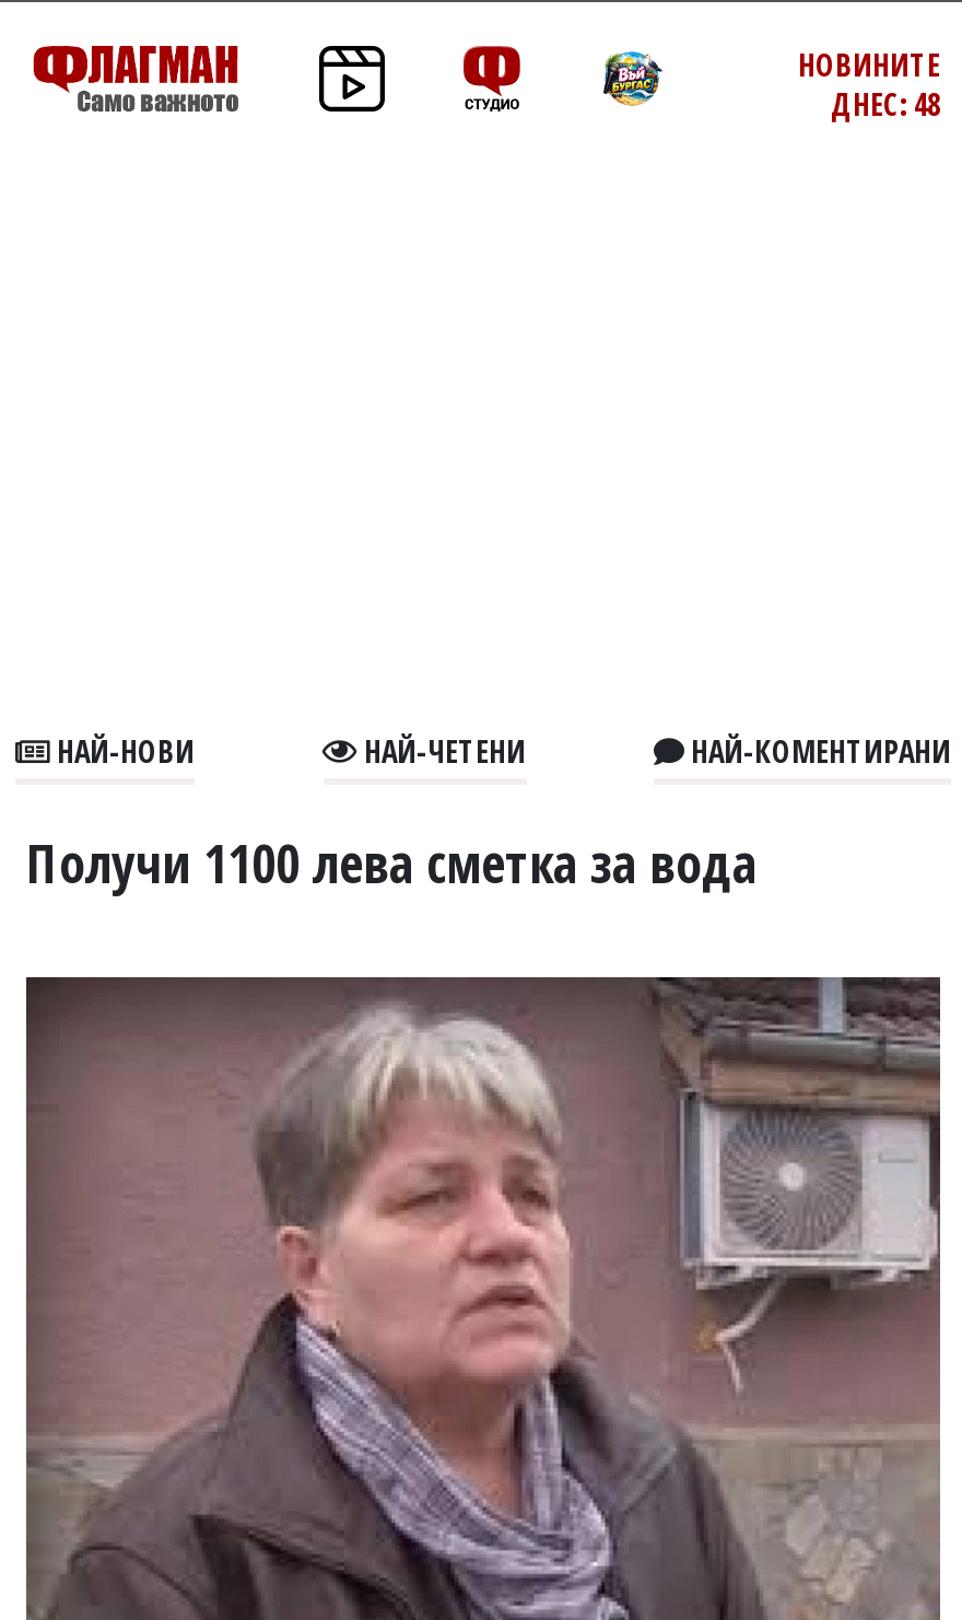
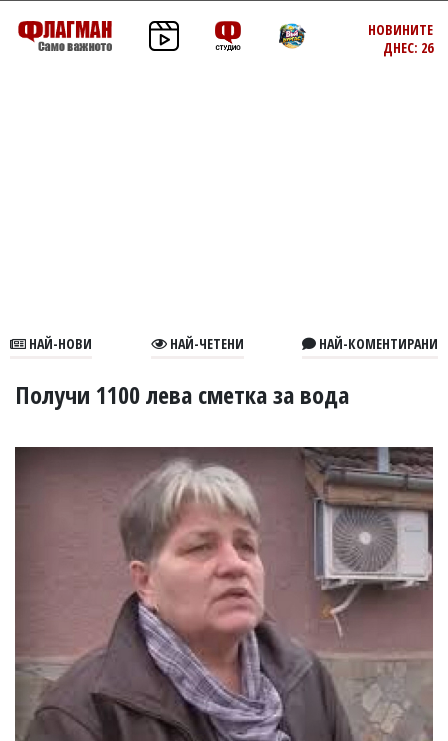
[831,83,940,125] ДНЕС: 48 -> [383,38,433,57] ДНЕС: 26

